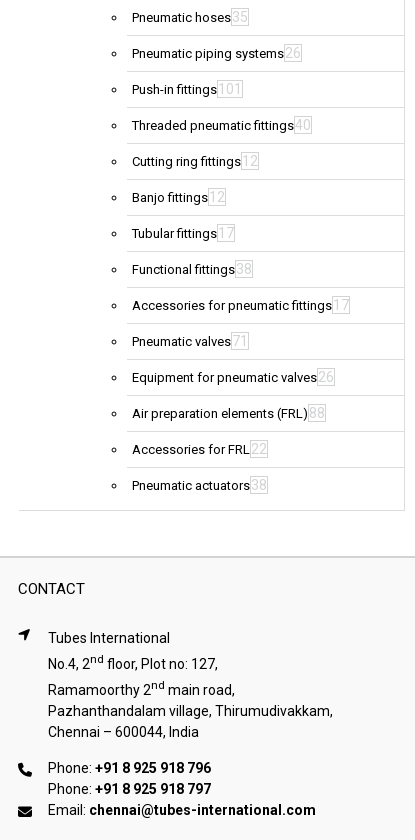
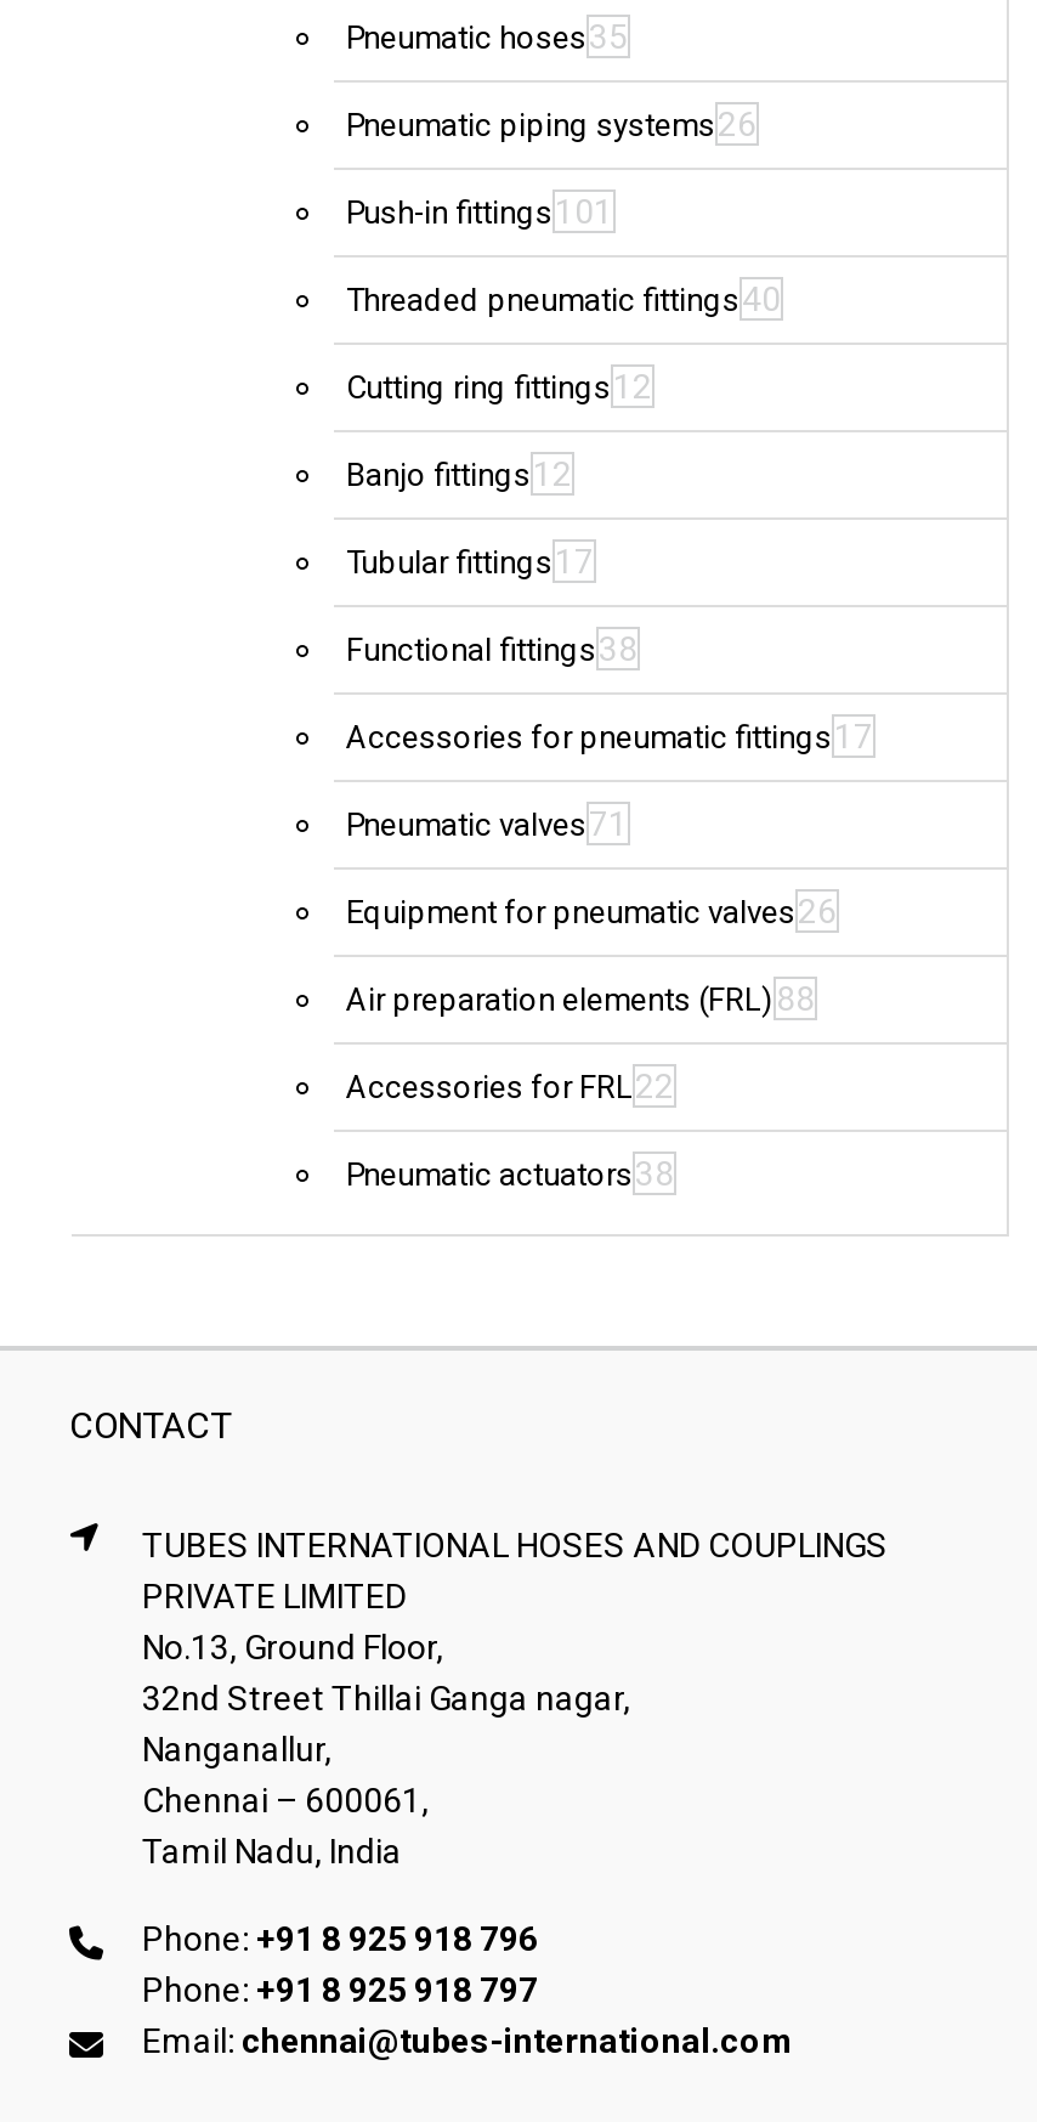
[48,630,333,739] Tubes International | No.4, 2nd floor, Plot no: 127, | Ramamoorthy 2nd main road, | Pazhanthandalam village, Thirumudivakkam, | Chennai – 600044, India -> [142,1526,888,1871] TUBES INTERNATIONAL HOSES AND COUPLINGS | PRIVATE LIMITED | No.13, Ground Floor, | 32nd Street Thillai Ganga nagar, | Nanganallur, | Chennai – 600061, | Tamil Nadu, India

